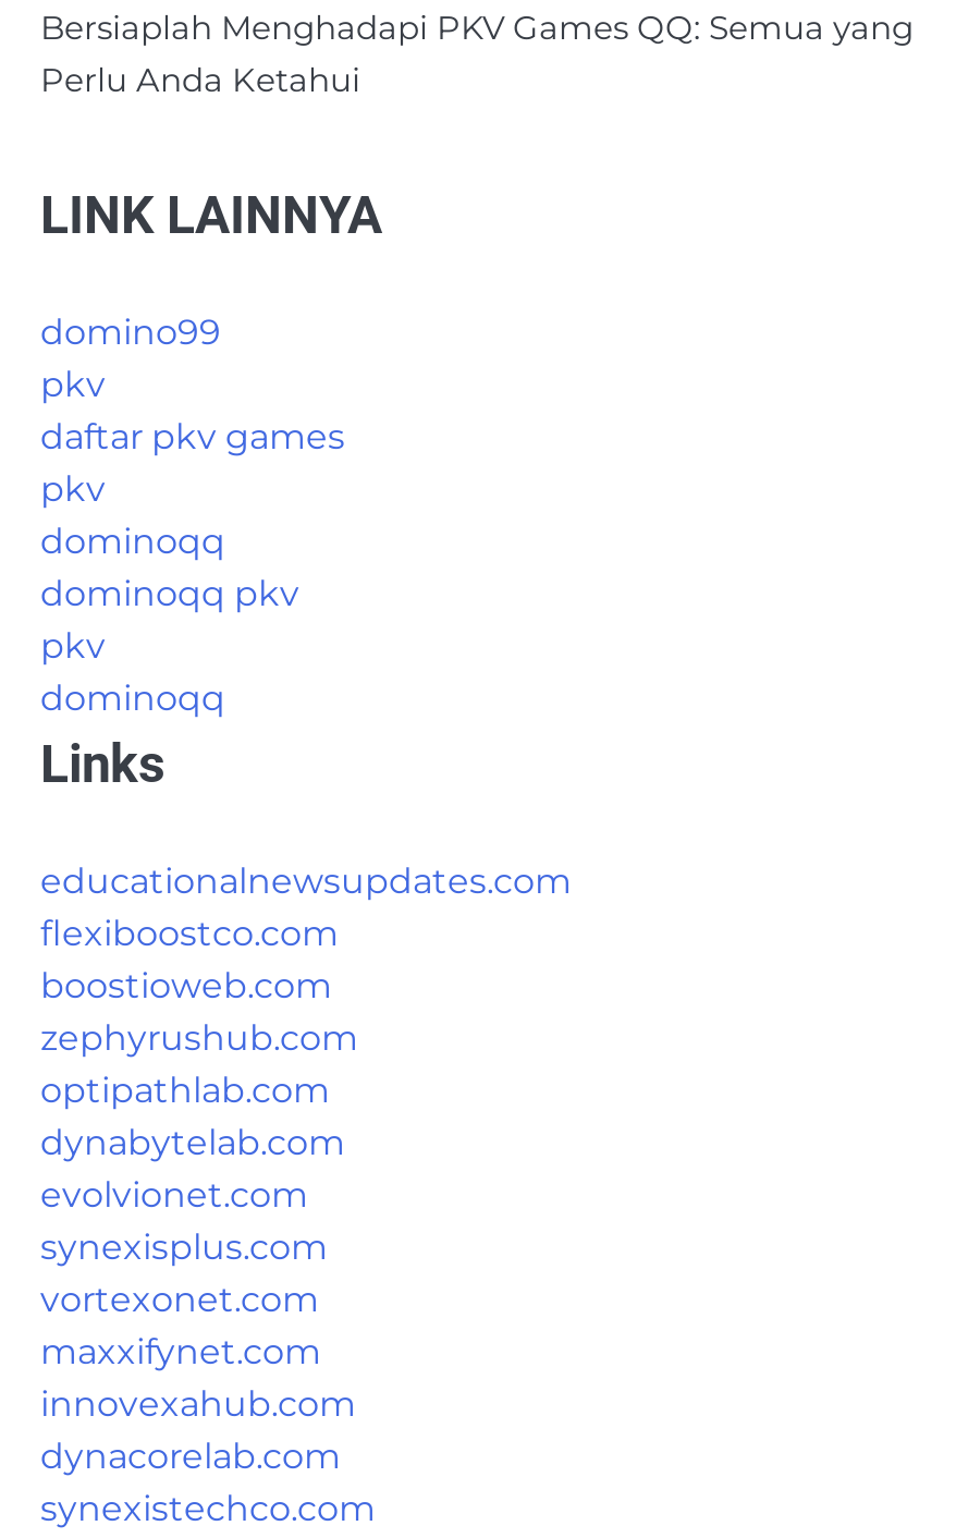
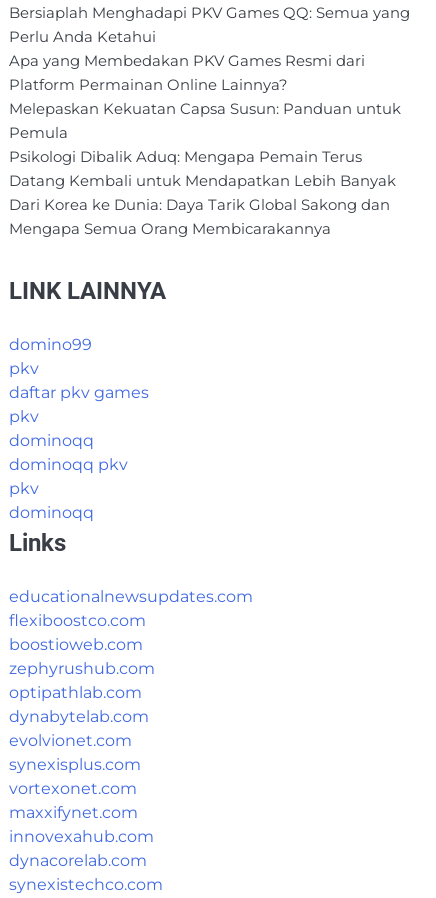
none -> [9,52,401,238] Apa yang Membedakan PKV Games Resmi dari | Platform Permainan Online Lainnya? | Melepaskan Kekuatan Capsa Susun: Panduan untuk | Pemula | Psikologi Dibalik Aduq: Mengapa Pemain Terus | Datang Kembali untuk Mendapatkan Lebih Banyak | Dari Korea ke Dunia: Daya Tarik Global Sakong dan | Mengapa Semua Orang Membicarakannya

